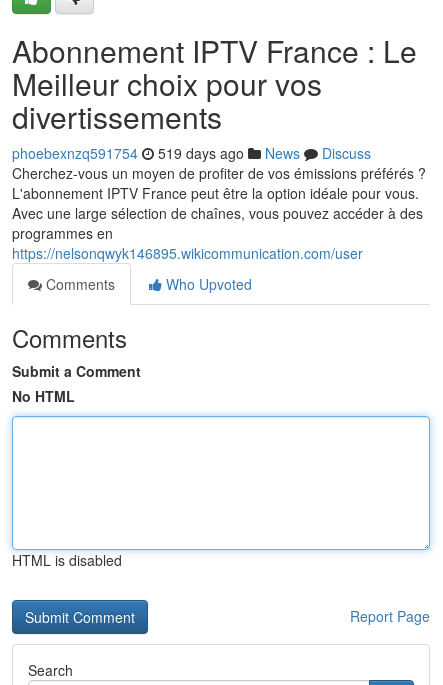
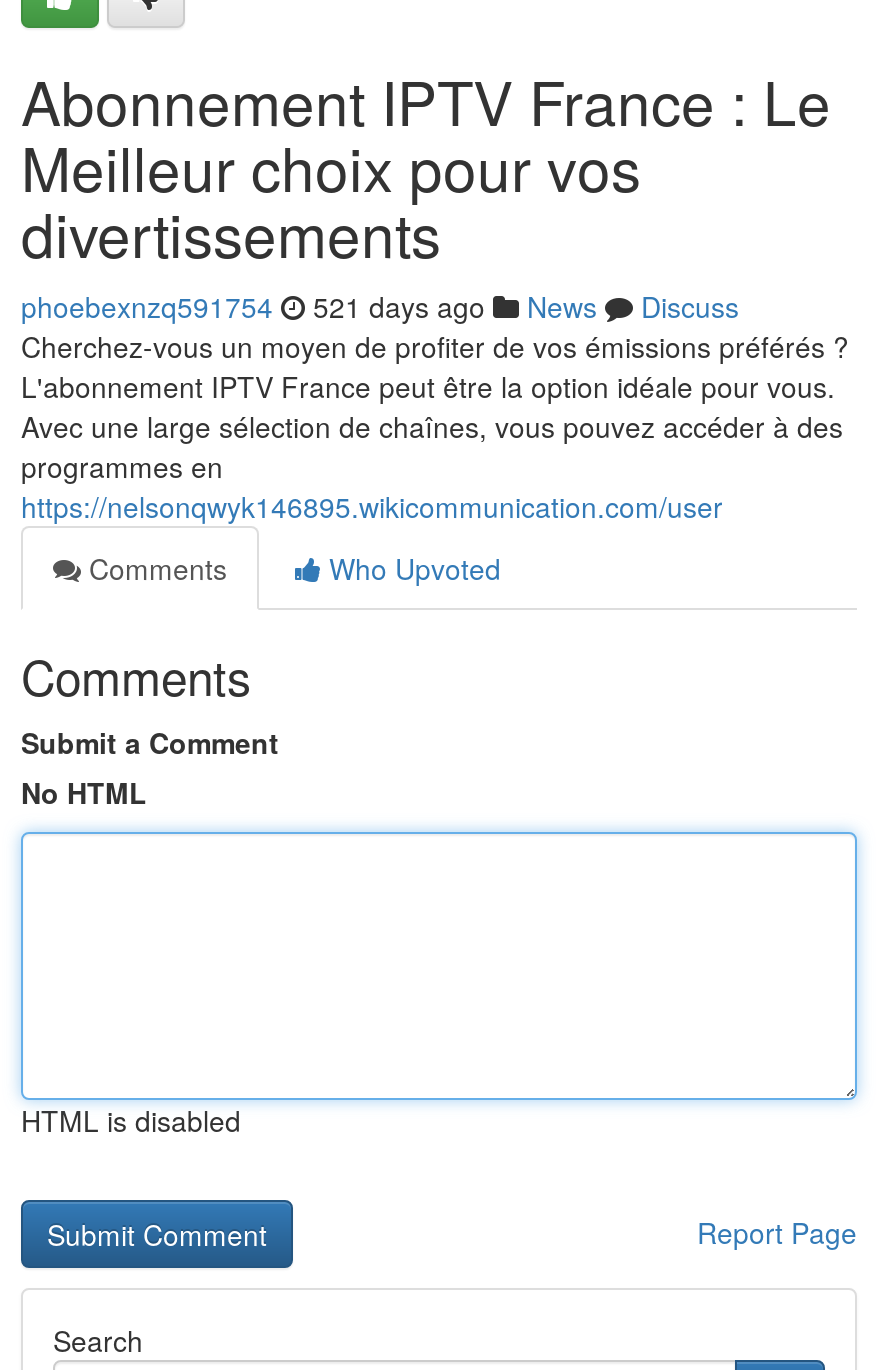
[12,143,371,163] phoebexnzq591754 519 days ago News Discuss -> [21,286,739,326] phoebexnzq591754 521 days ago News Discuss

